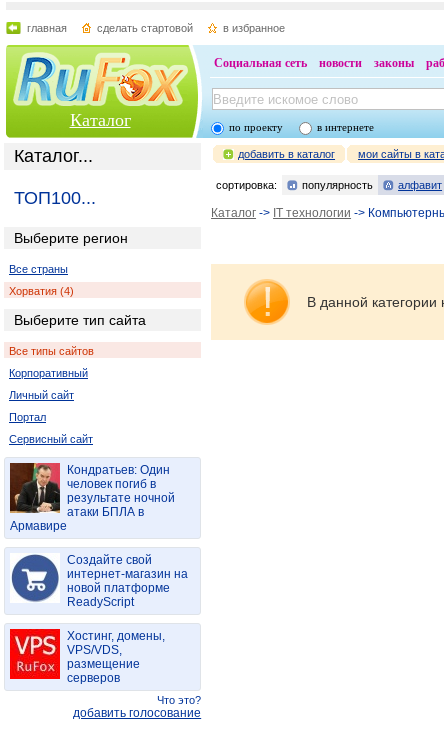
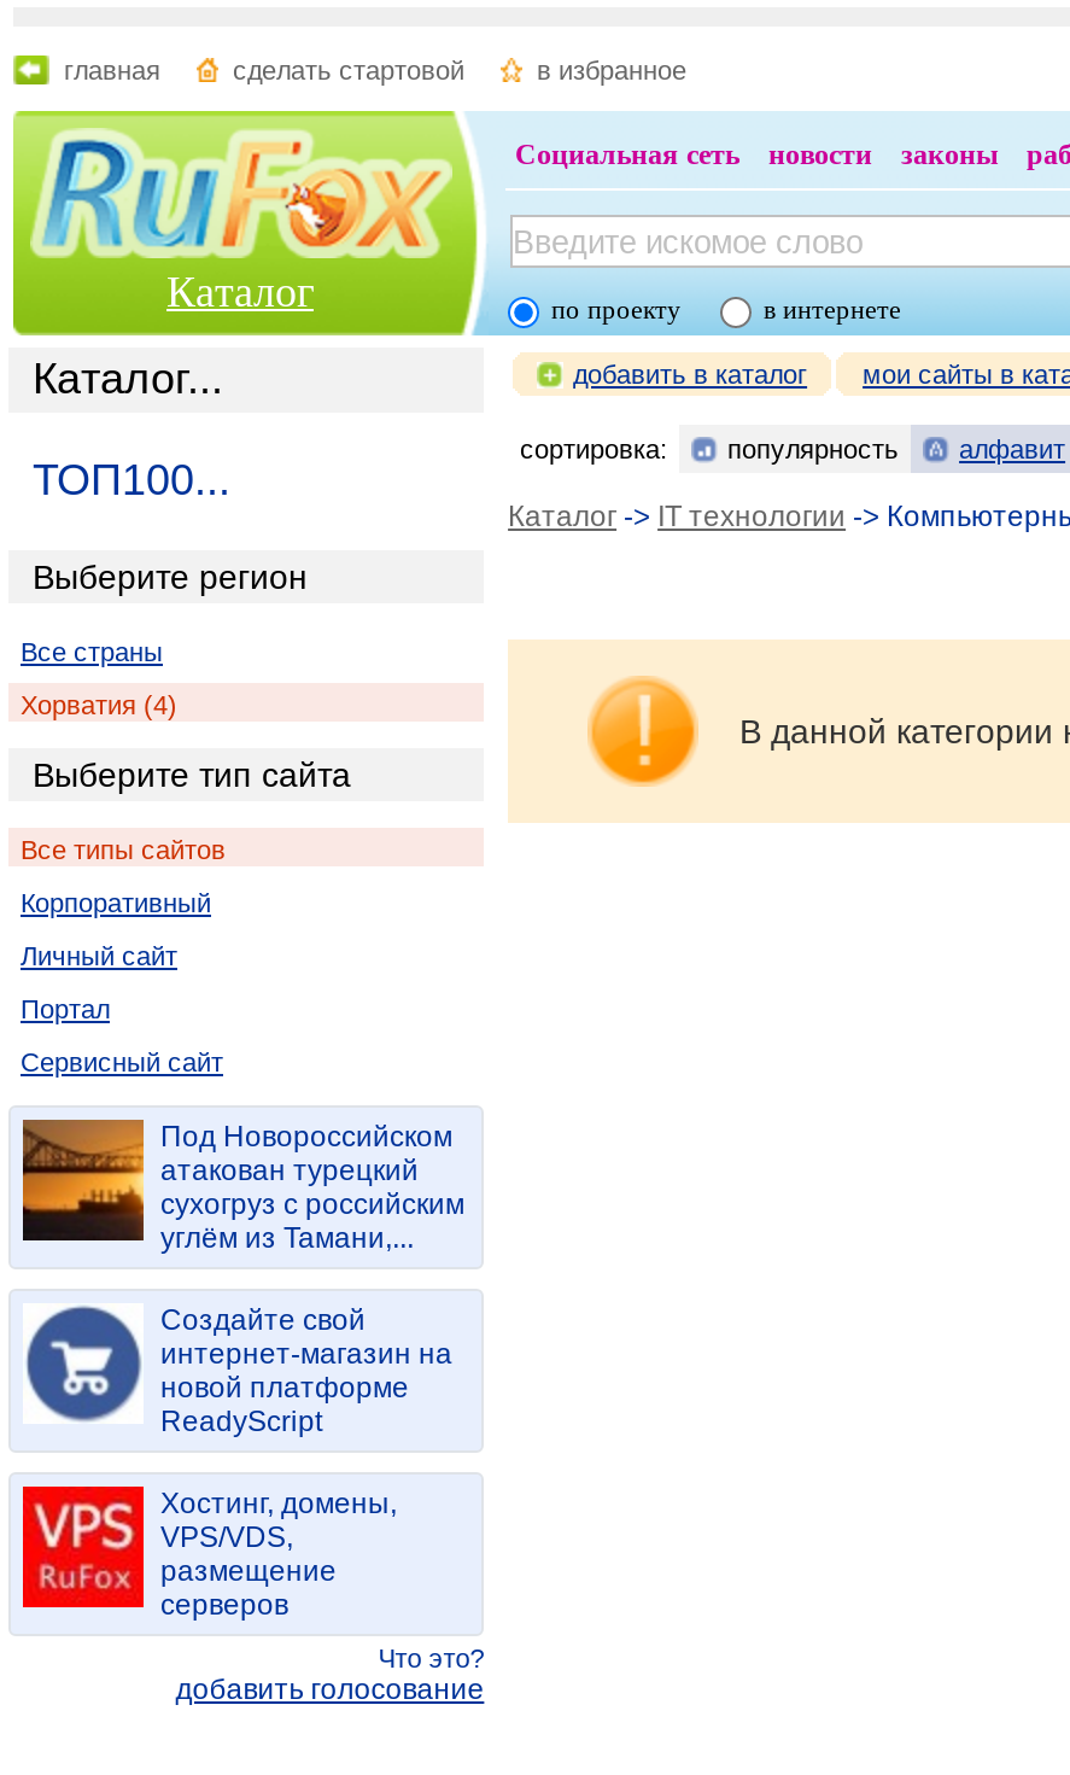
[10,463,175,533] [image] | Кондратьев: Один | человек погиб в | результате ночной | атаки БПЛА в | Армавире -> [21,1120,464,1255] [image] | Под Новороссийском | атакован турецкий | сухогруз с российским | углём из Тамани,...

